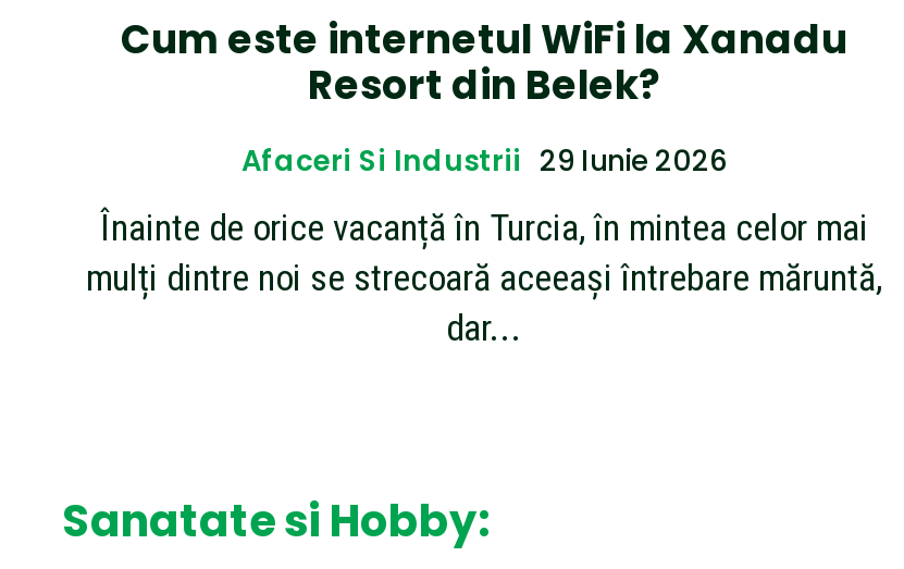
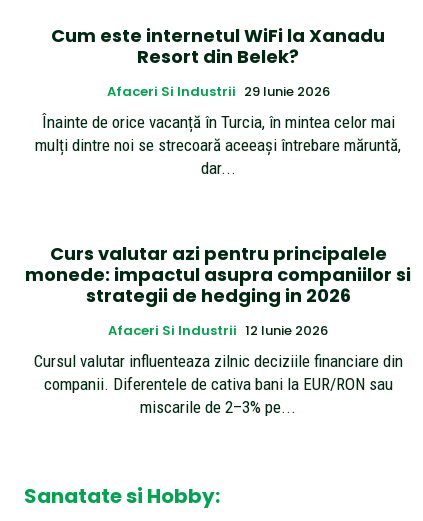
none -> [25,241,411,417] Curs valutar azi pentru principalele | monede: impactul asupra companiilor si | strategii de hedging in 2026 | Afaceri Si Industrii 12 Iunie 2026 | Cursul valutar influenteaza zilnic deciziile financiare din | companii. Diferentele de cativa bani la EUR/RON sau | miscarile de 2–3% pe...

